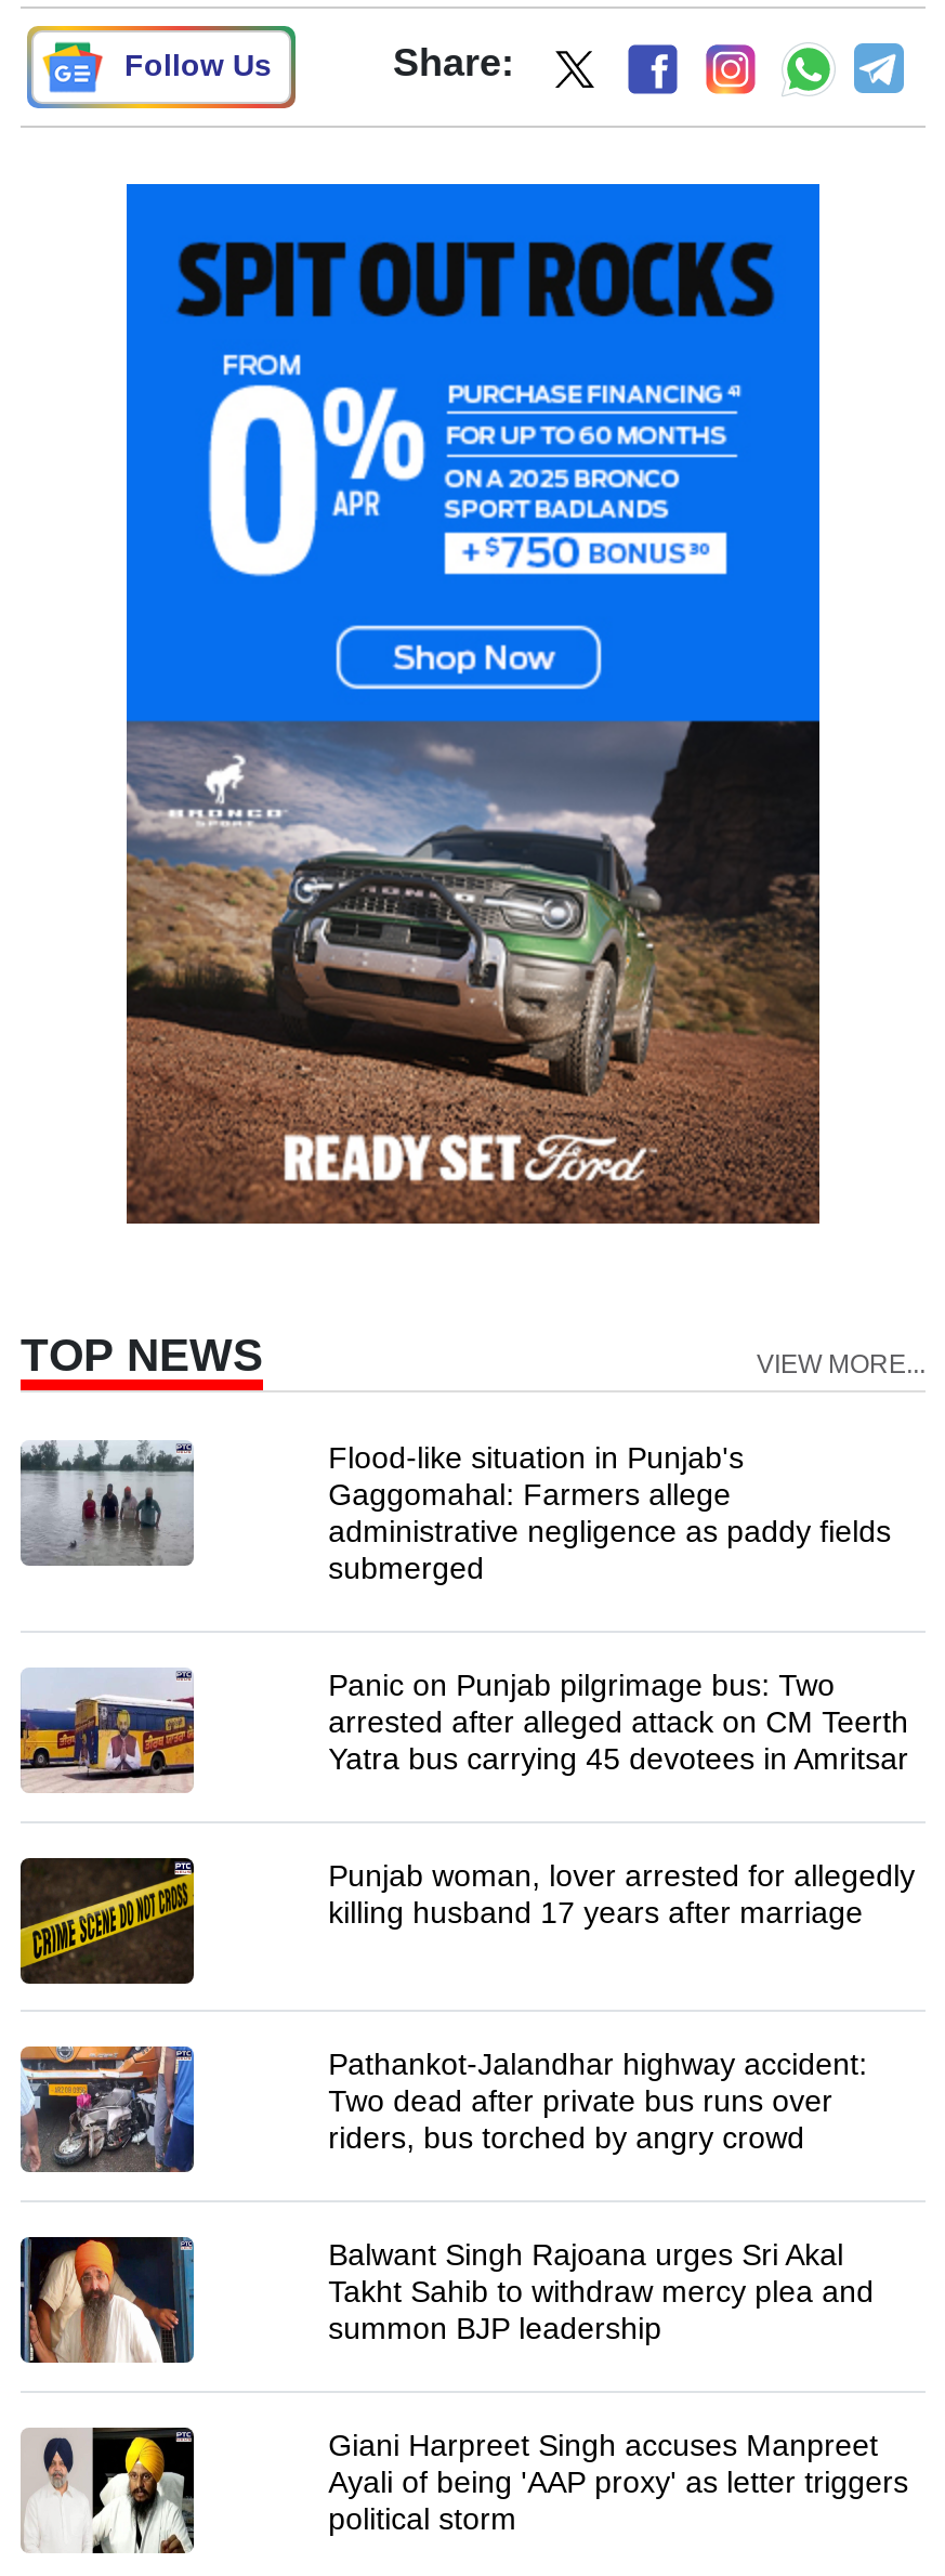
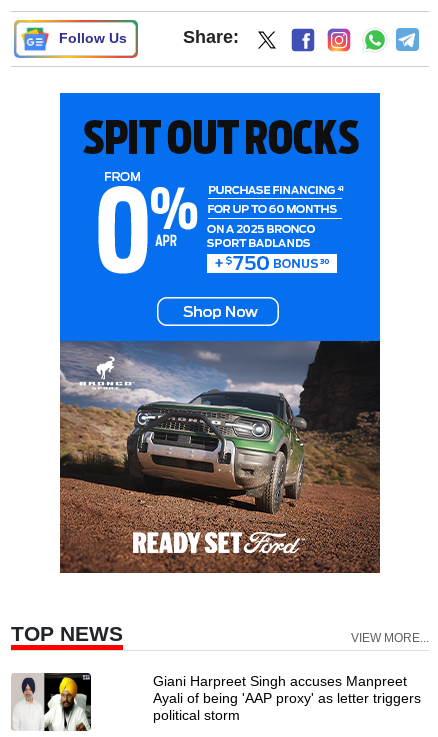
[21,1440,196,1566] [image] -> none
[328,1441,915,1930] Flood-like situation in Punjab's | Gaggomahal: Farmers allege | administrative negligence as paddy fields | submerged | Panic on Punjab pilgrimage bus: Two | arrested after alleged attack on CM Teerth | Yatra bus carrying 45 devotees in Amritsar | Punjab woman, lover arrested for allegedly | killing husband 17 years after marriage -> none
[18,1668,196,1793] [image] -> none
[18,1856,196,1986] [image] -> none
[18,2044,196,2174] [image] -> none
[328,2047,874,2346] Pathankot-Jalandhar highway accident: | Two dead after private bus runs over | riders, bus torched by angry crowd | Balwant Singh Rajoana urges Sri Akal | Takht Sahib to withdraw mercy plea and | summon BJP leadership -> none
[18,2235,196,2365] [image] -> none

